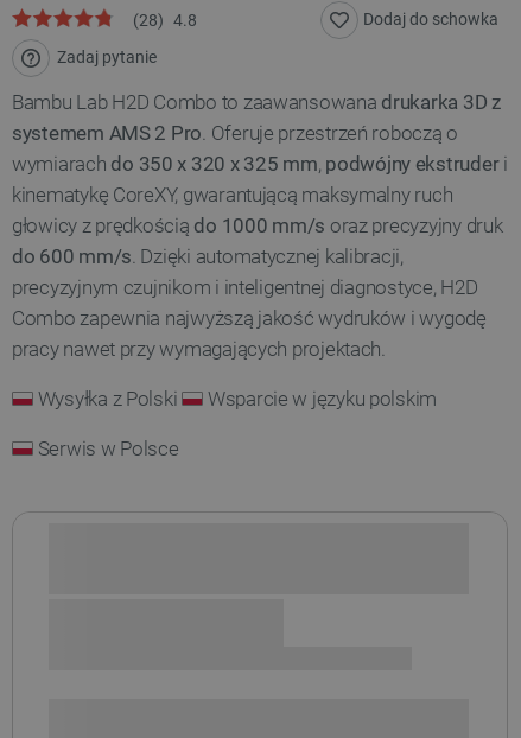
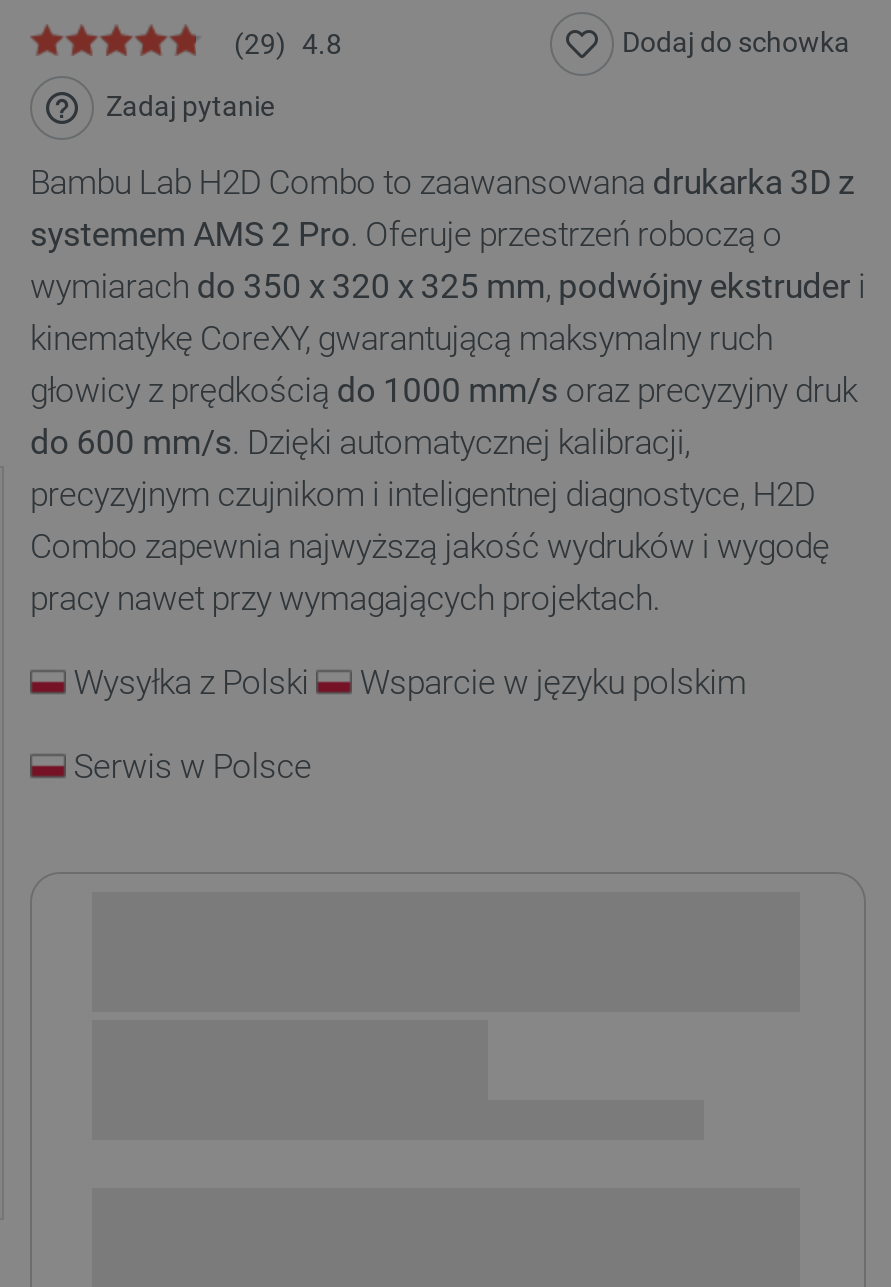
[133,10,197,29] (28) 4.8 -> [234,27,342,59] (29) 4.8

